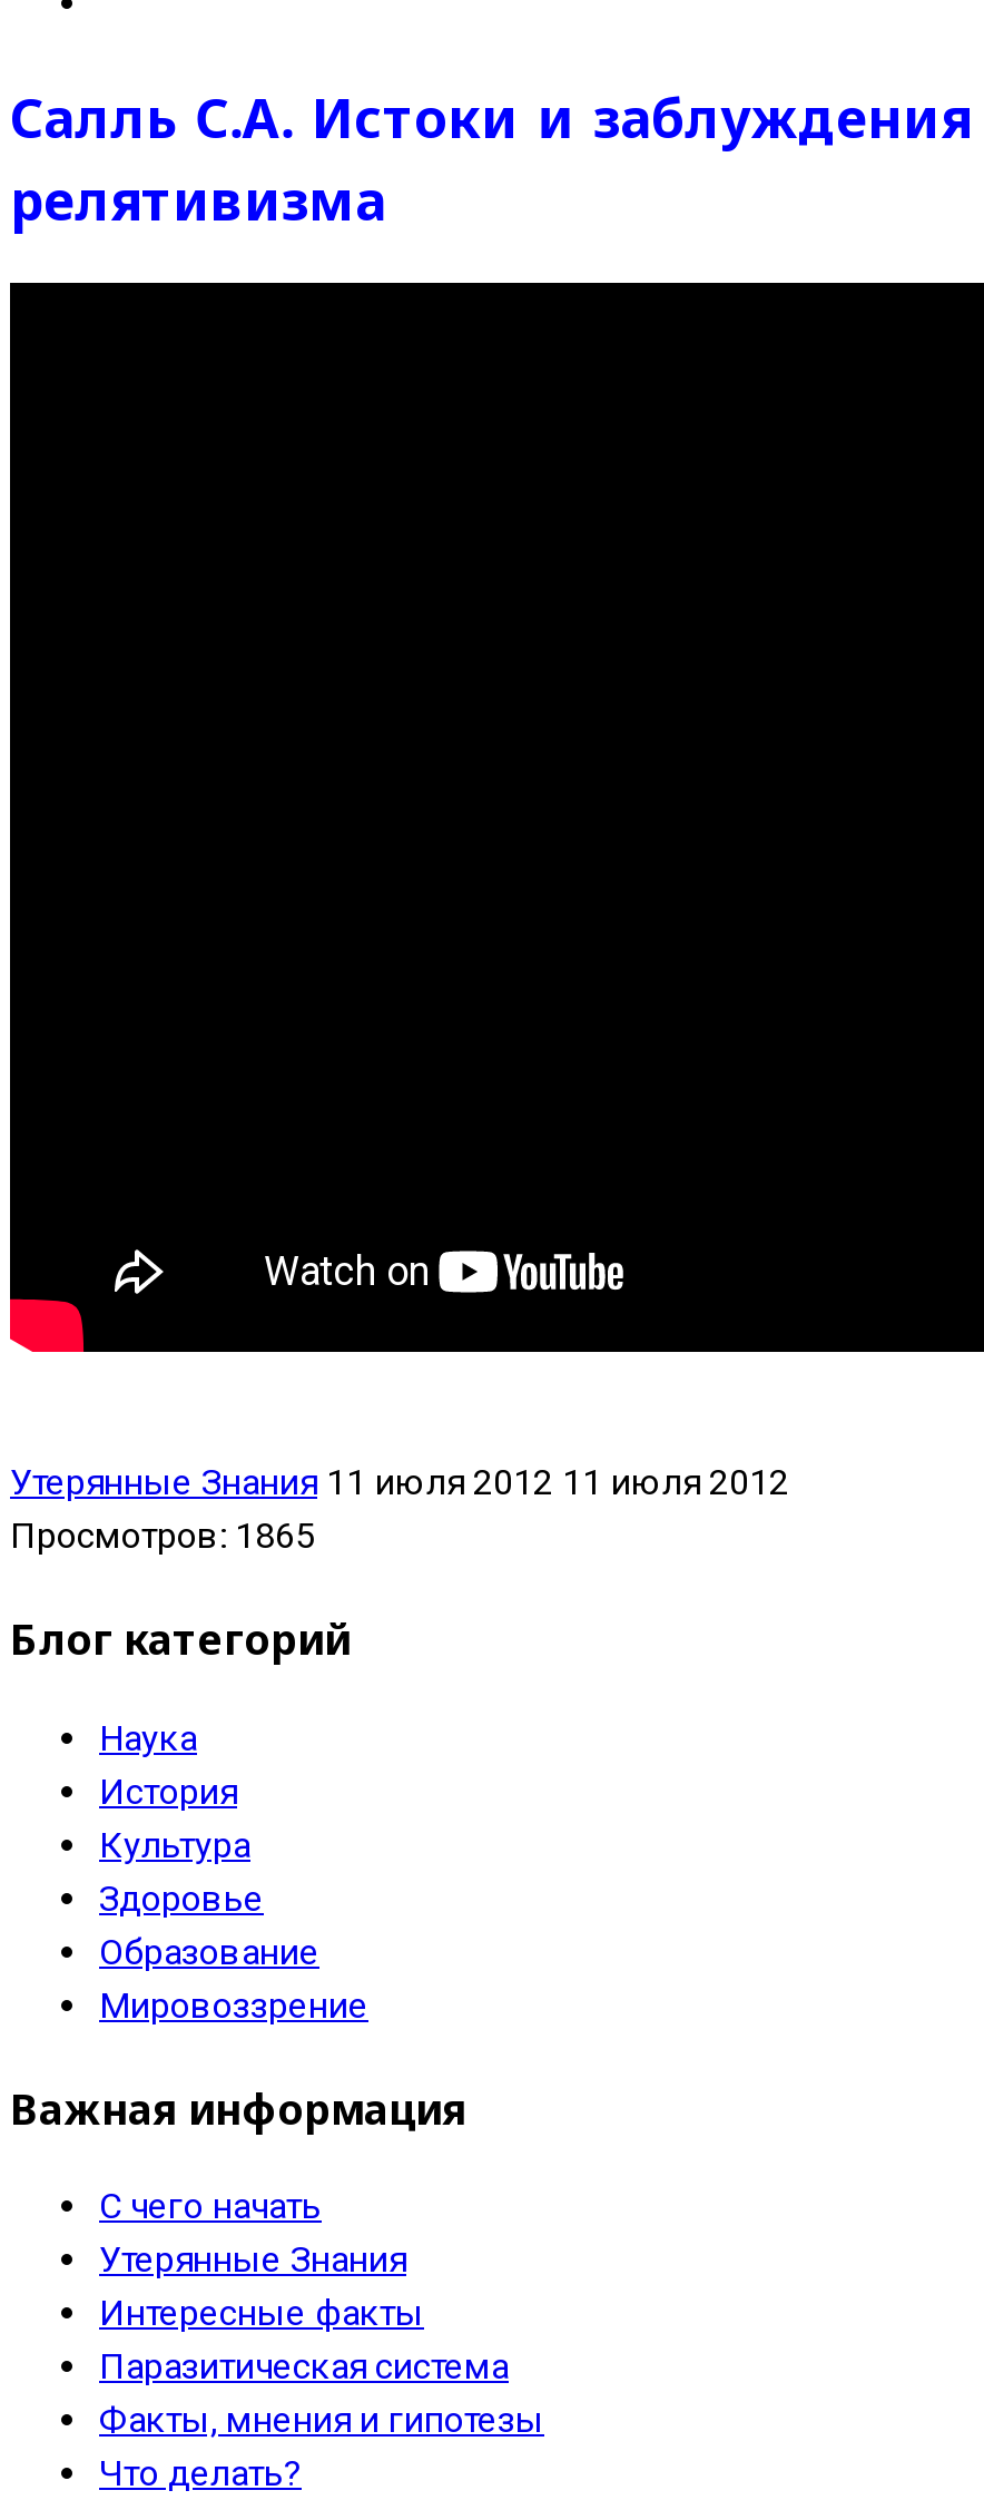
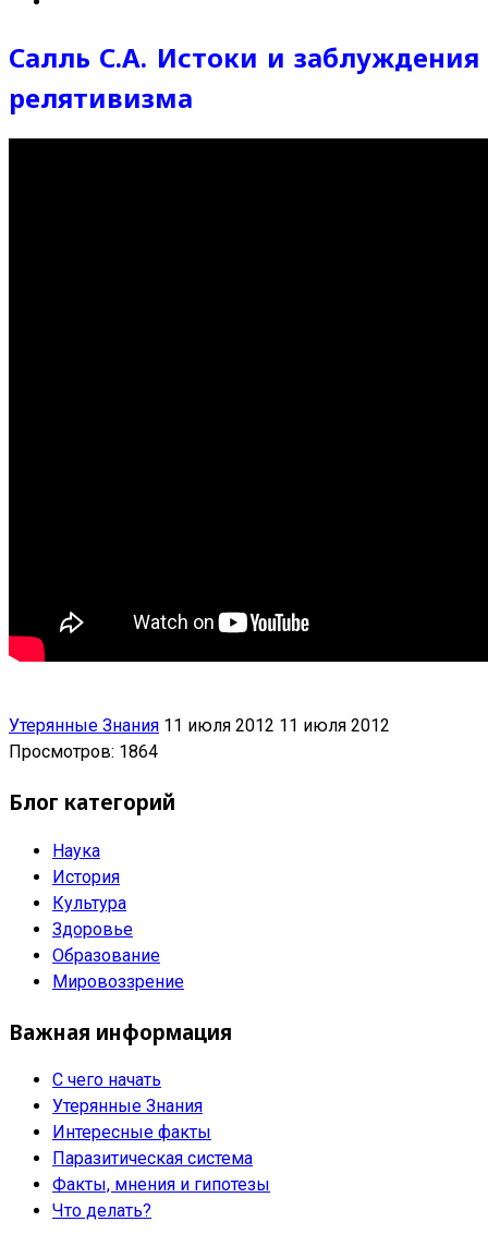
[10,1516,315,1558] Просмотров: 1865 -> [9,742,158,763] Просмотров: 1864

